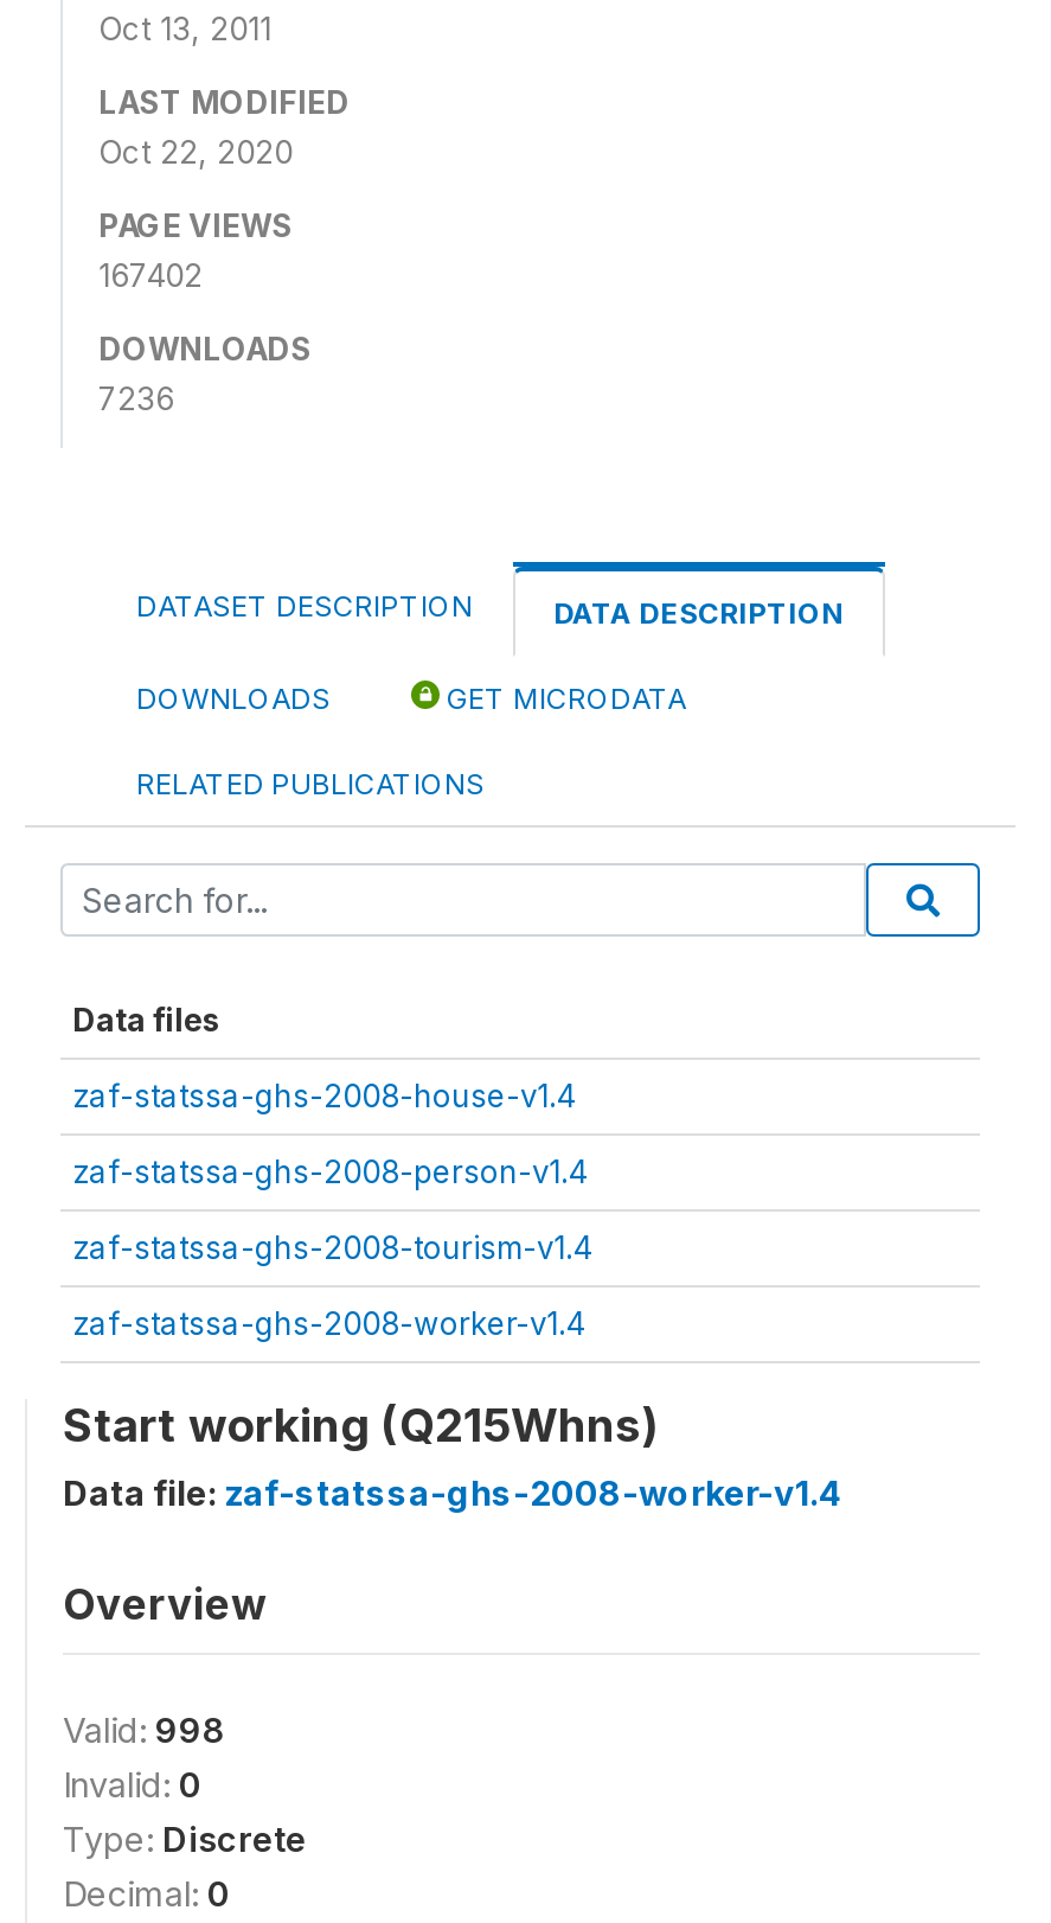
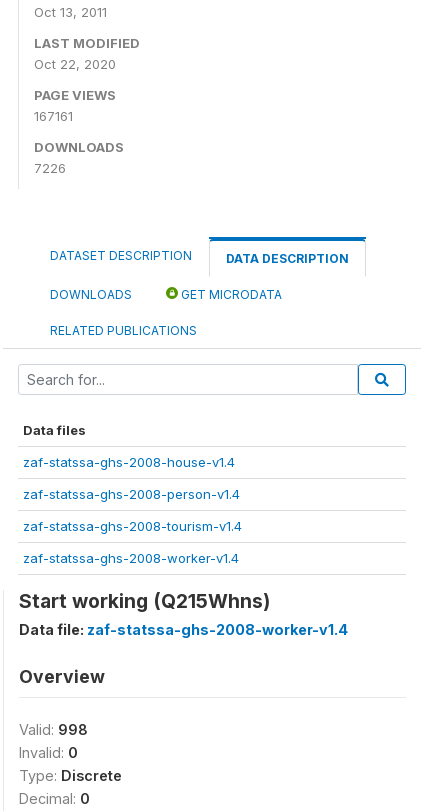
[98,256,203,294] 167402 -> [34,108,73,124] 167161
[98,379,174,417] 7236 -> [34,160,66,176] 7226

